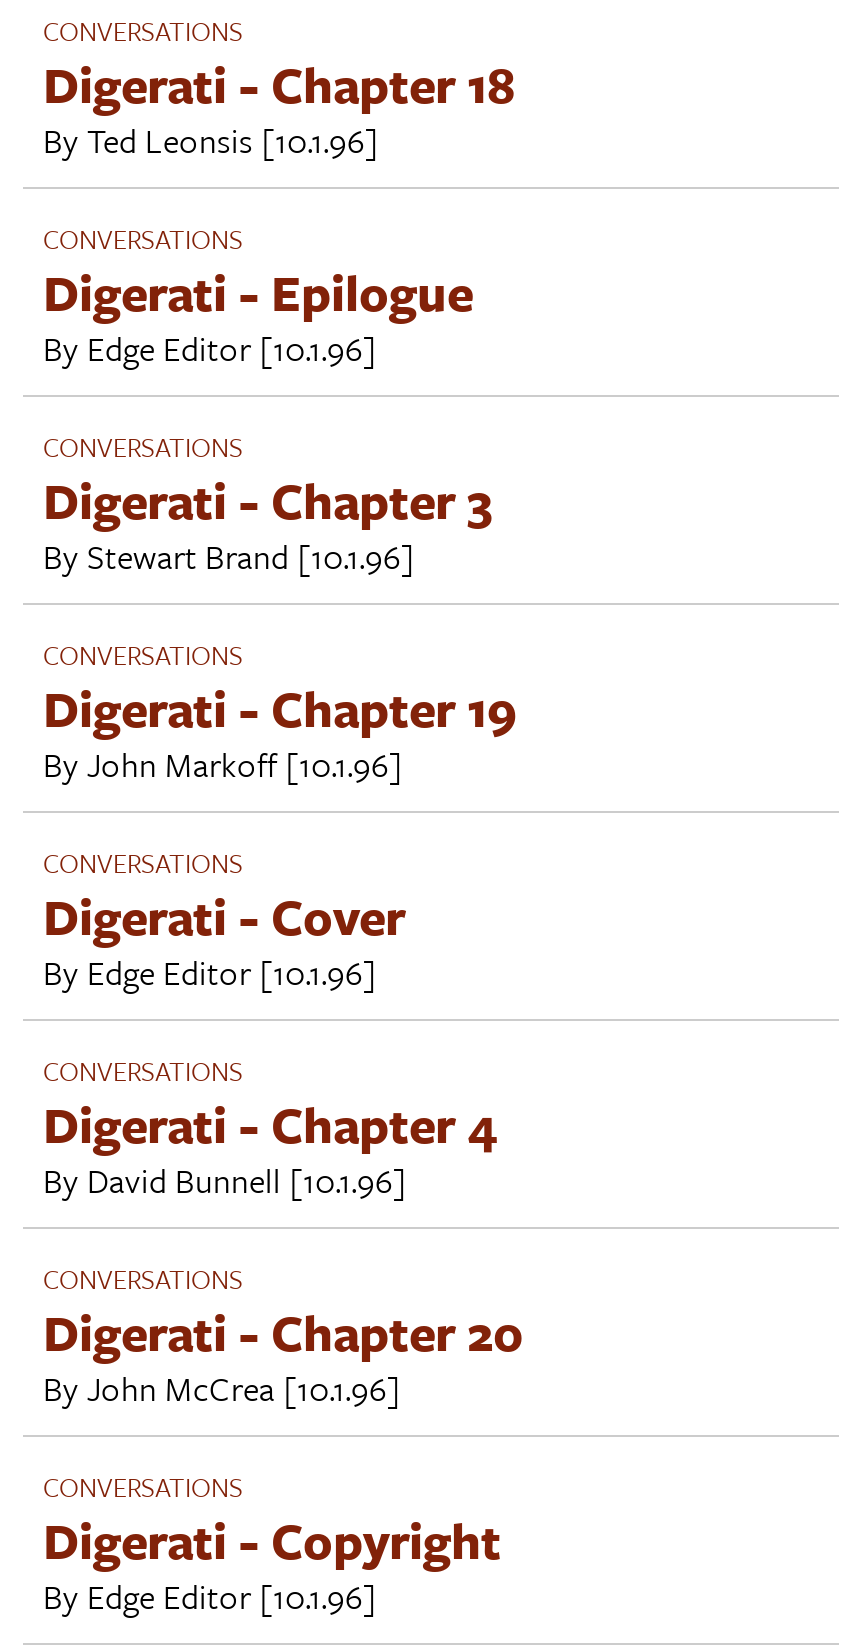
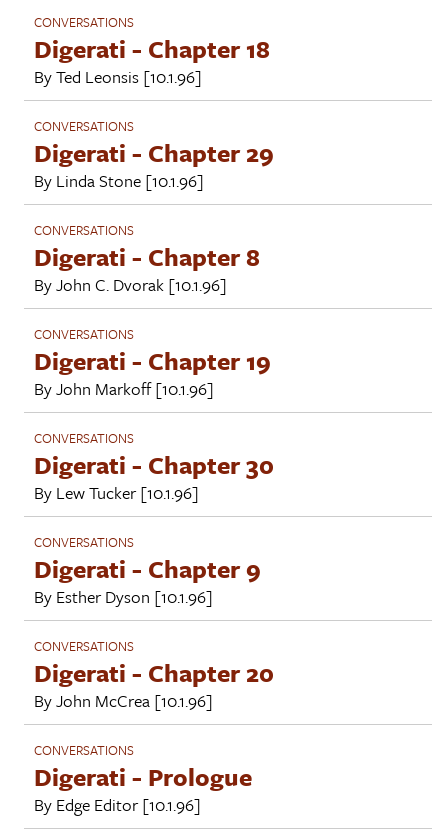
[43,256,473,372] Digerati - Epilogue | By Edge Editor [10.1.96] -> [34,135,274,193] Digerati - Chapter 29 | By Linda Stone [10.1.96]
[43,464,493,580] Digerati - Chapter 3 | By Stewart Brand [10.1.96] -> [34,239,260,297] Digerati - Chapter 8 | By John C. Dvorak [10.1.96]
[43,880,405,996] Digerati - Cover | By Edge Editor [10.1.96] -> [34,447,274,505] Digerati - Chapter 30 | By Lew Tucker [10.1.96]
[43,1088,497,1158] Digerati - Chapter 4 -> [34,551,261,586] Digerati - Chapter 9
[43,1154,407,1204] By David Bunnell [10.1.96] -> [34,584,213,609] By Esther Dyson [10.1.96]
[43,1504,501,1574] Digerati - Copyright -> [34,759,252,794] Digerati - Prologue

